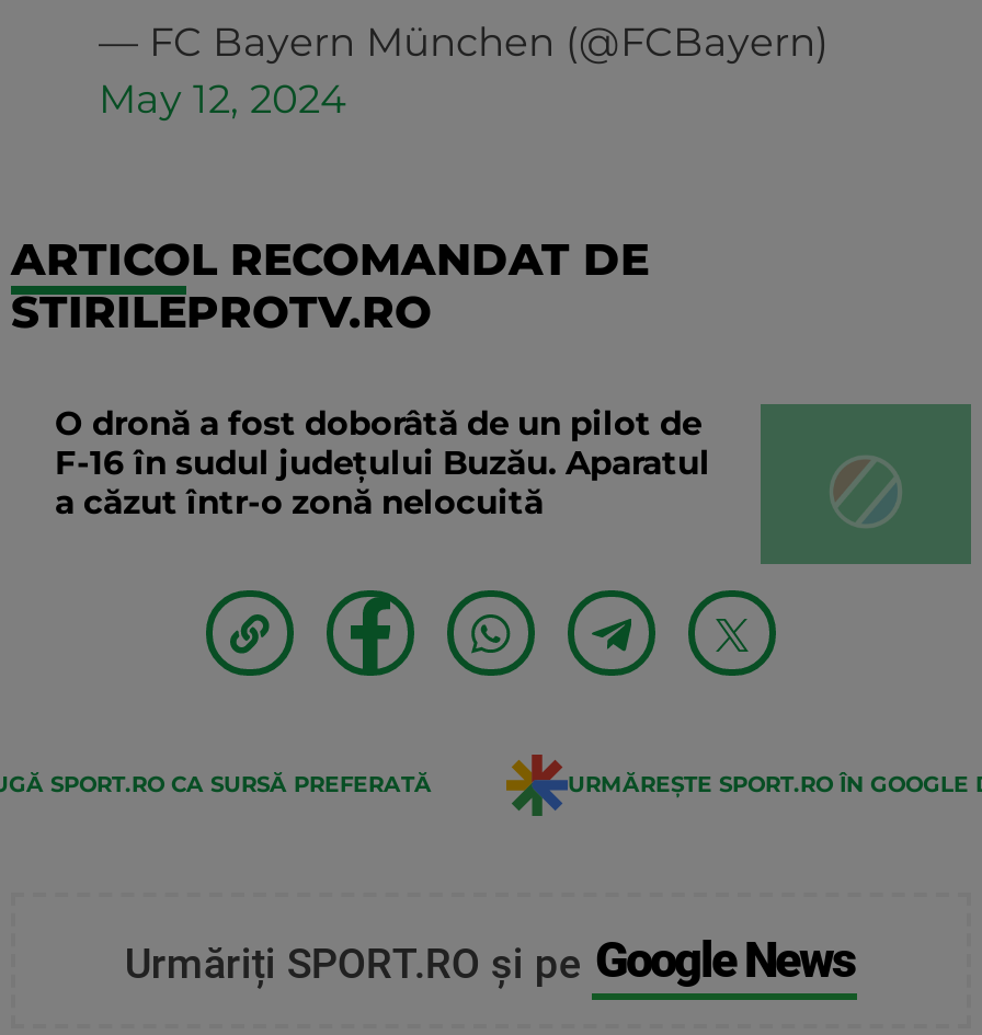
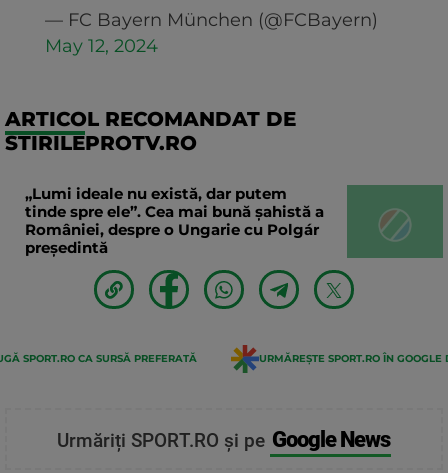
[55,403,710,523] O dronă a fost doborâtă de un pilot de | F-16 în sudul județului Buzău. Aparatul | a căzut într-o zonă nelocuită -> [25,184,324,257] „Lumi ideale nu există, dar putem | tinde spre ele”. Cea mai bună șahistă a | României, despre o Ungarie cu Polgár | președintă

